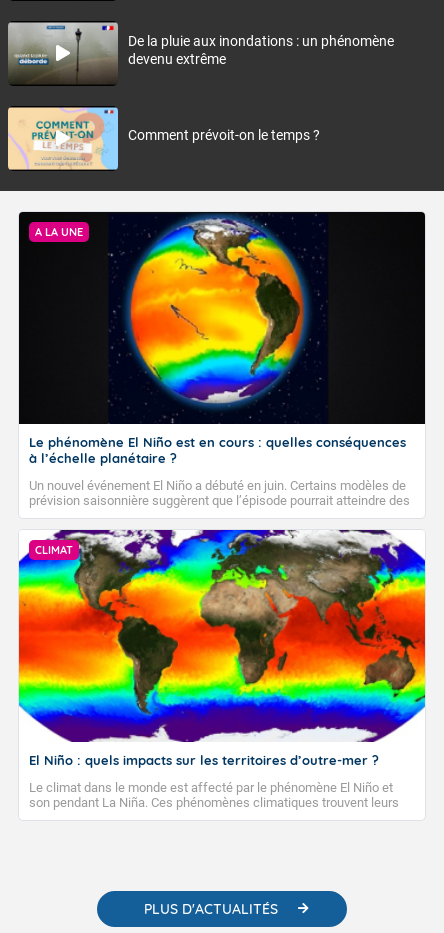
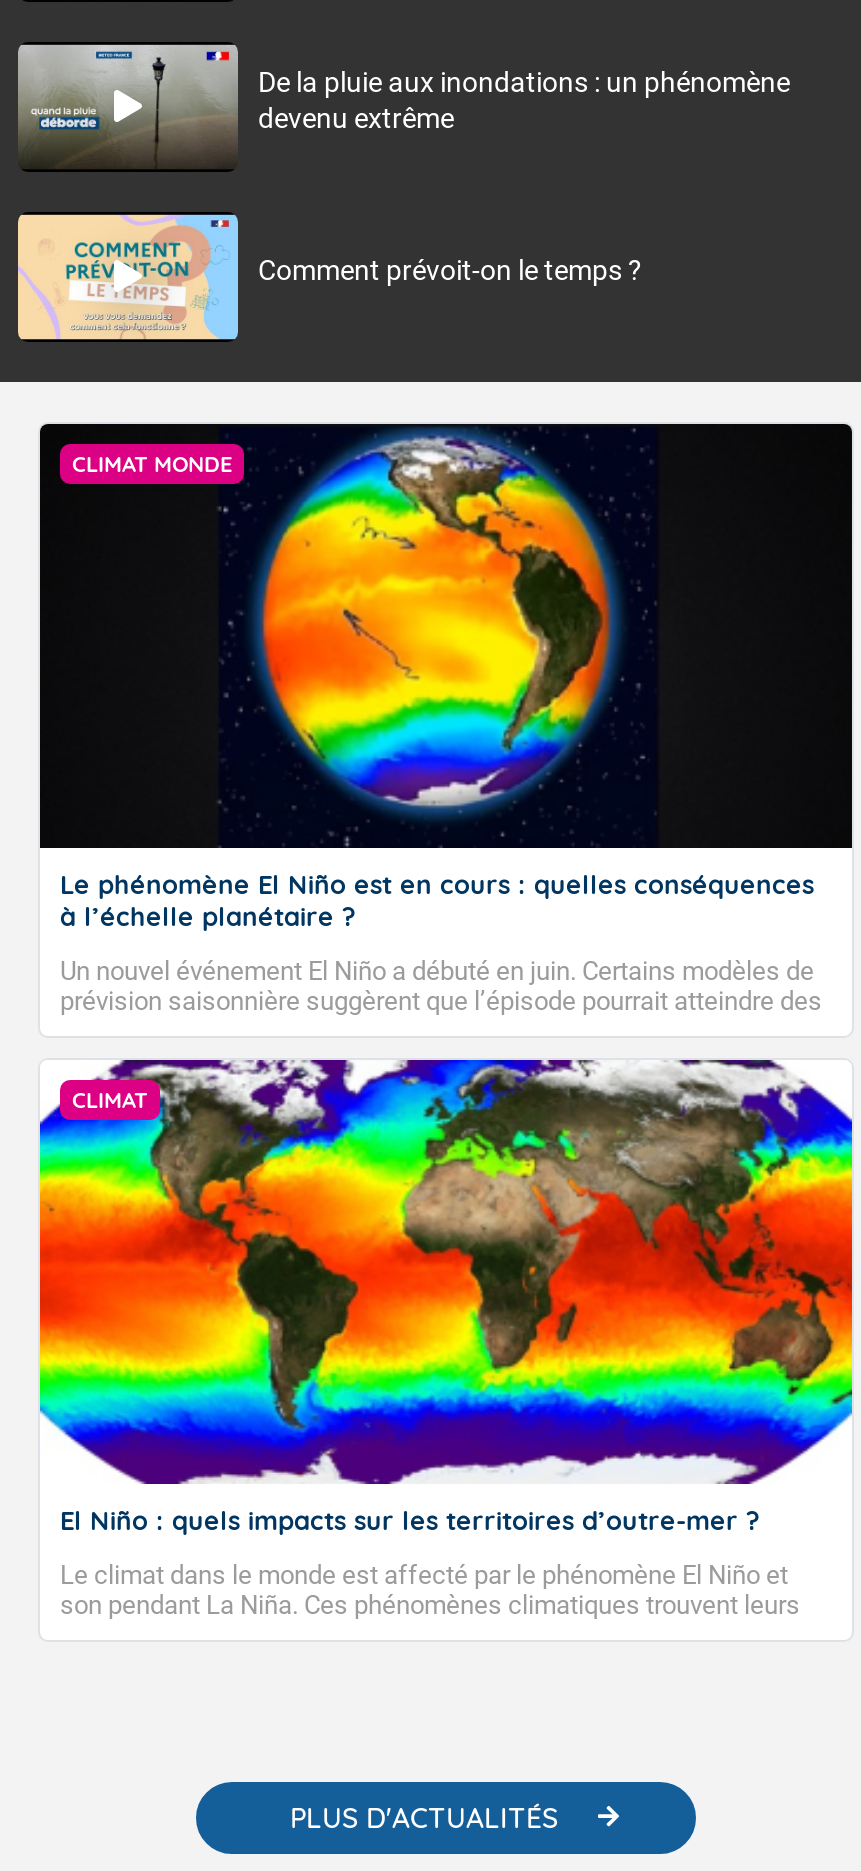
[35,225,83,239] A LA UNE -> [72,450,232,478] CLIMAT MONDE

